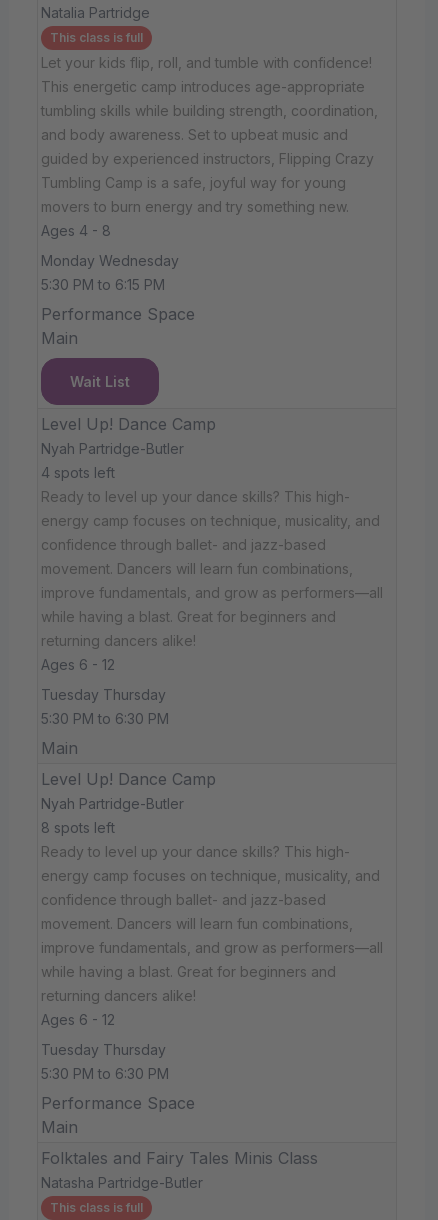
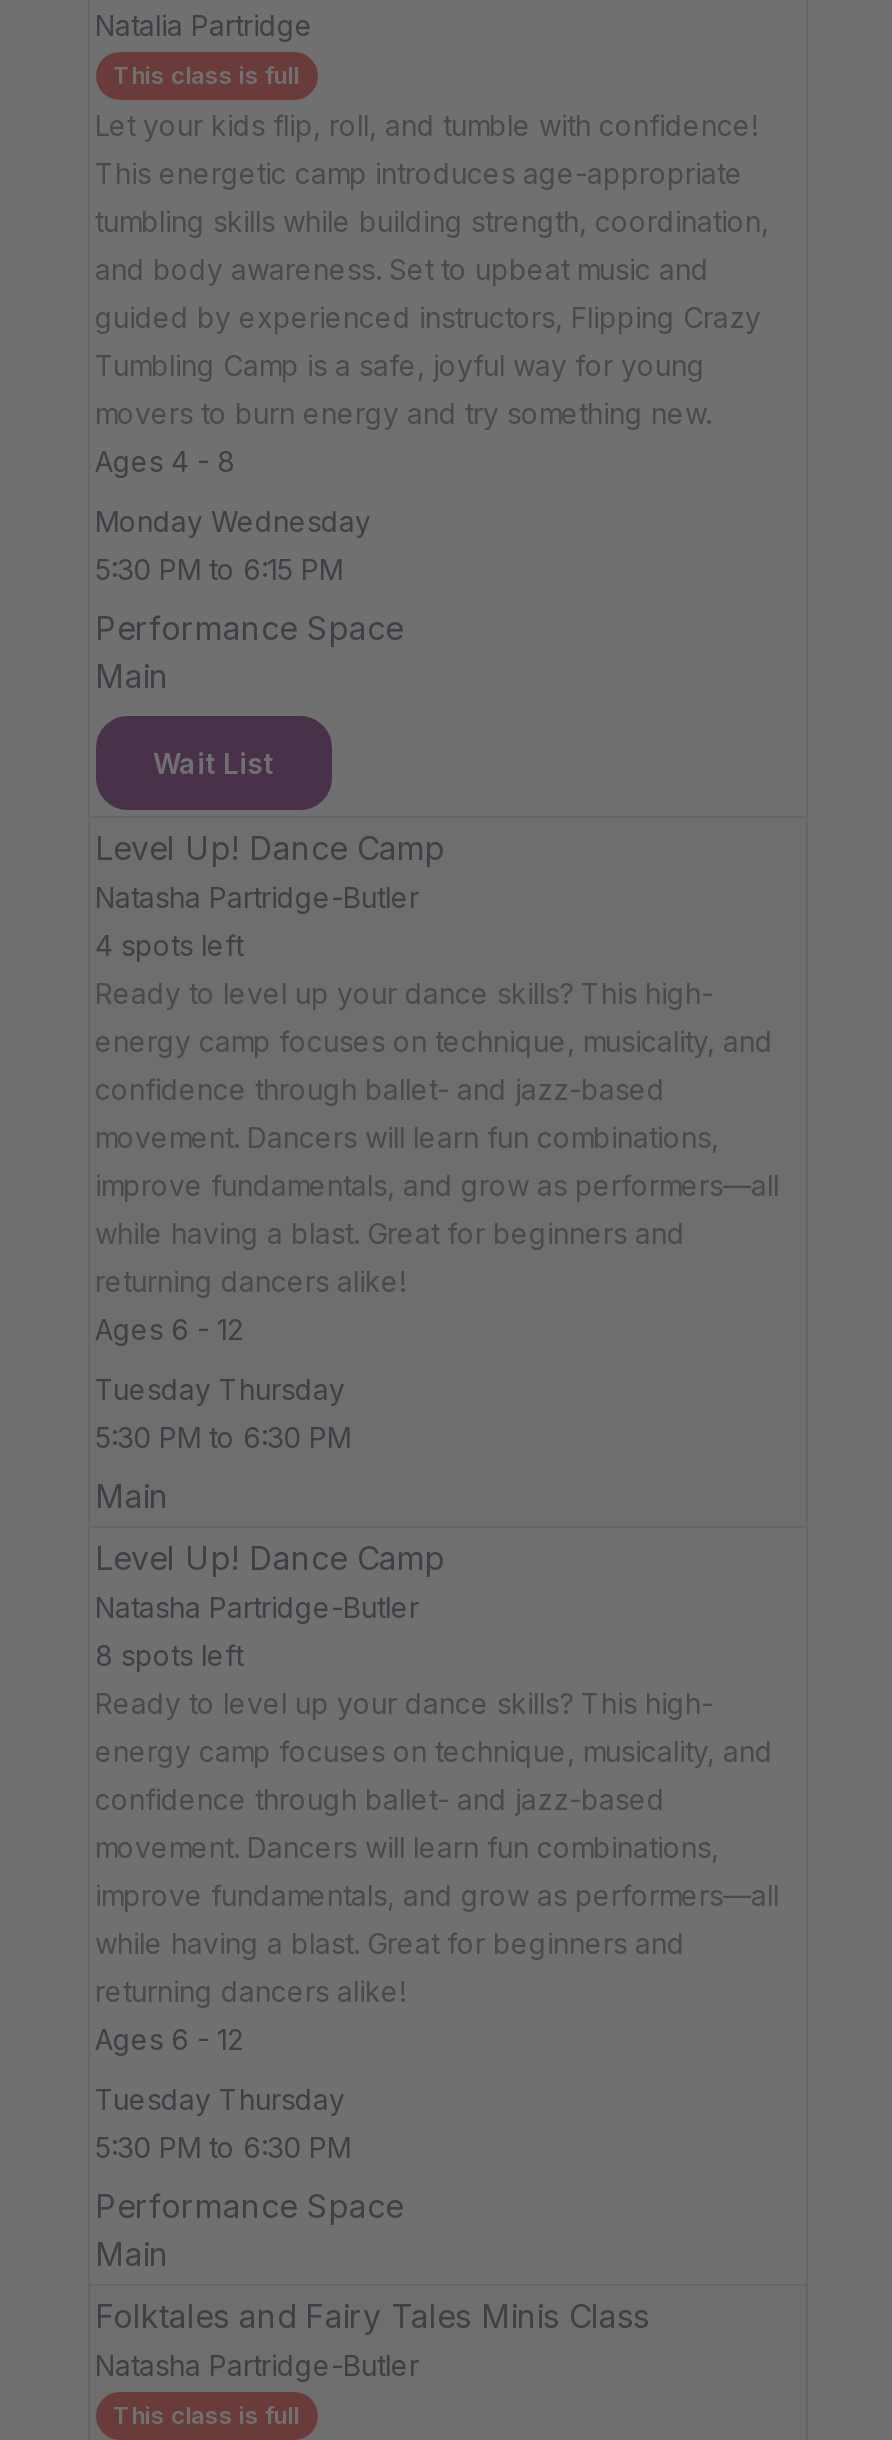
[40,440,183,457] Nyah Partridge-Butler -> [95,880,419,914] Natasha Partridge-Butler
[40,795,183,812] Nyah Partridge-Butler -> [95,1590,419,1624] Natasha Partridge-Butler

